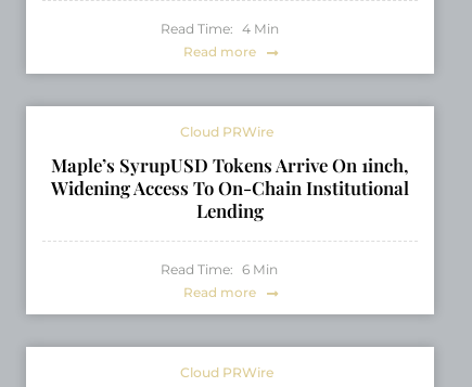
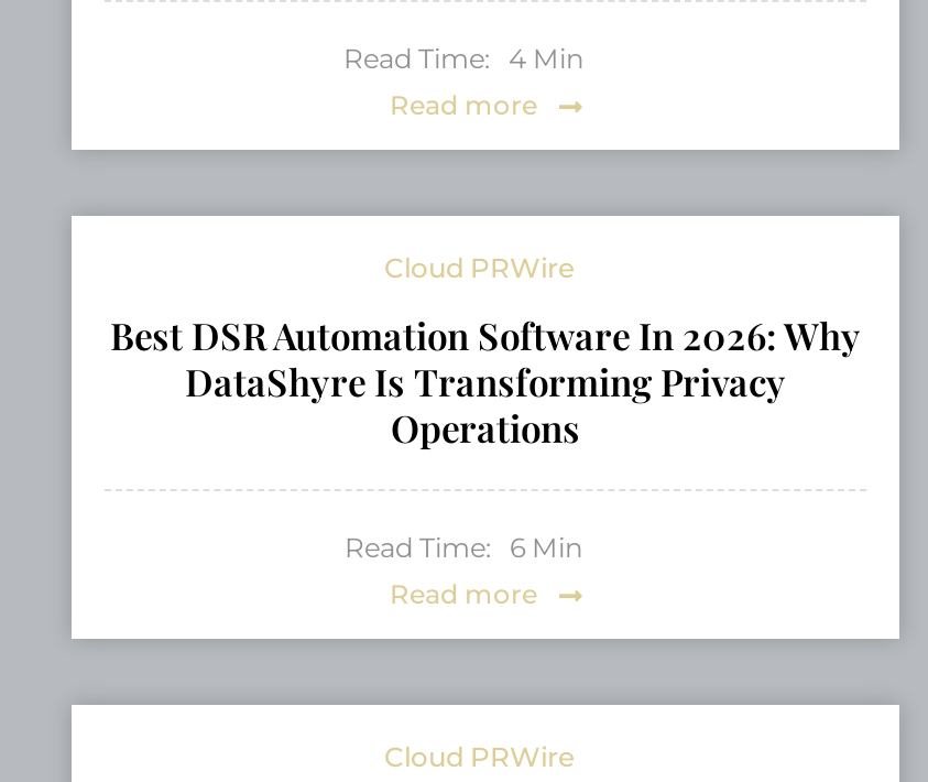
[51,152,409,222] Maple’s SyrupUSD Tokens Arrive On 1inch, | Widening Access To On-Chain Institutional | Lending -> [110,310,861,451] Best DSR Automation Software In 2026: Why | DataShyre Is Transforming Privacy | Operations

